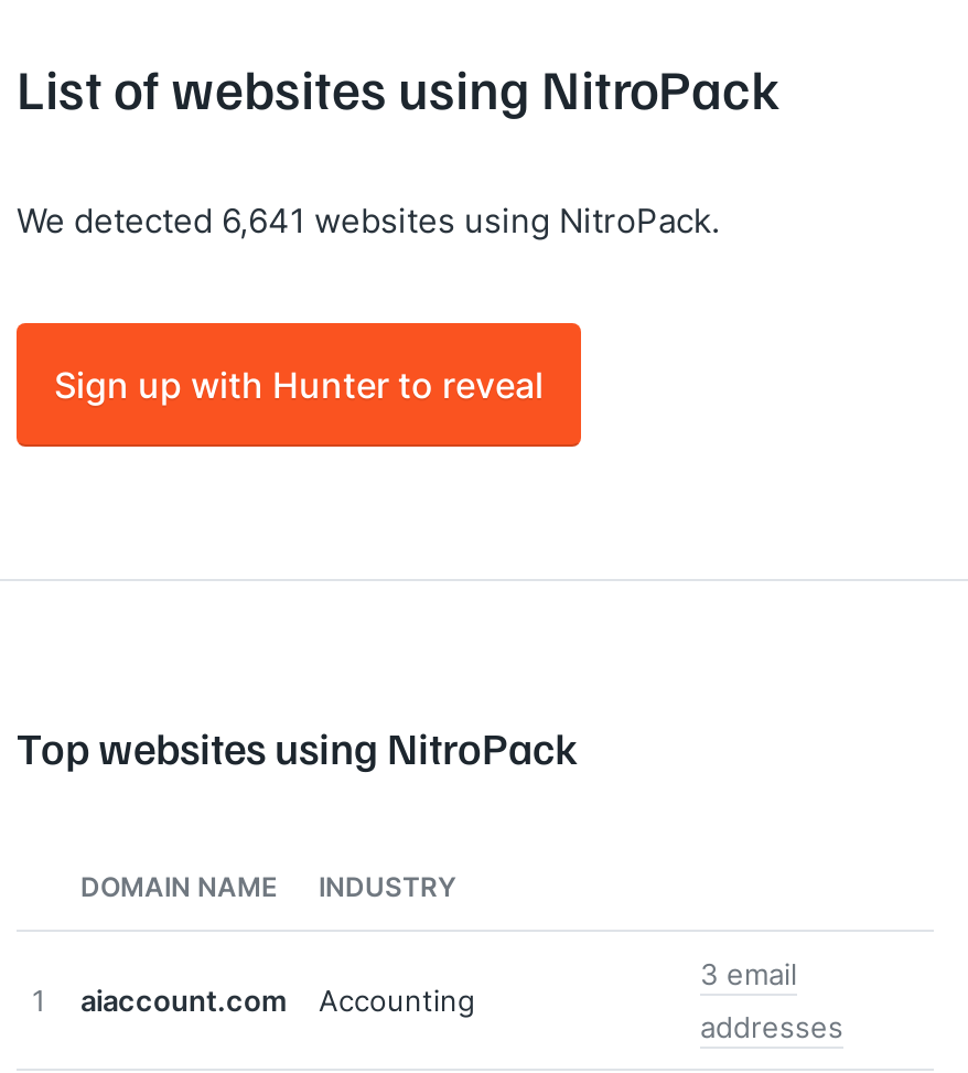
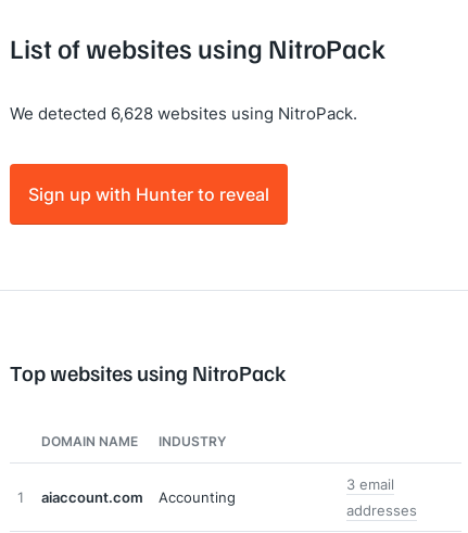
[17,197,720,244] We detected 6,641 websites using NitroPack. -> [10,102,357,125] We detected 6,628 websites using NitroPack.

